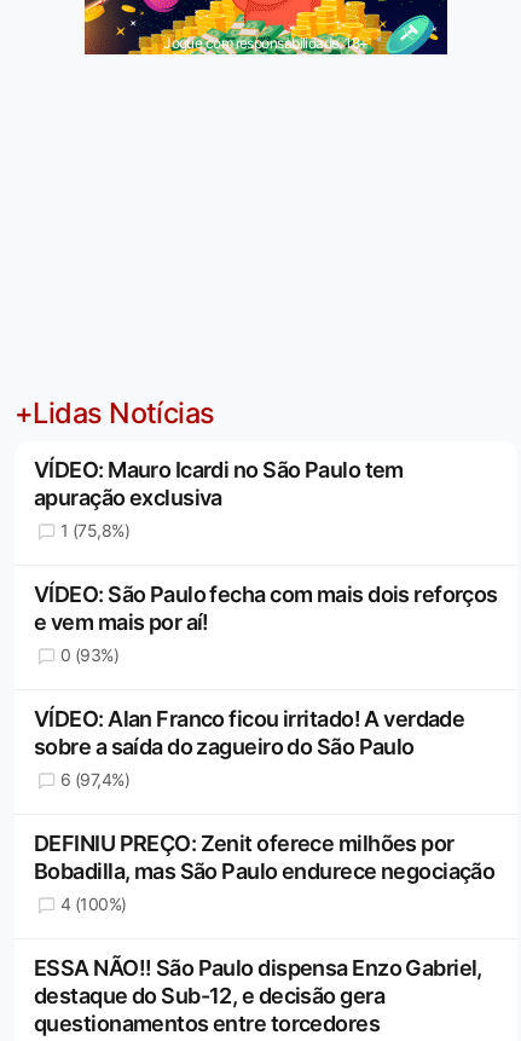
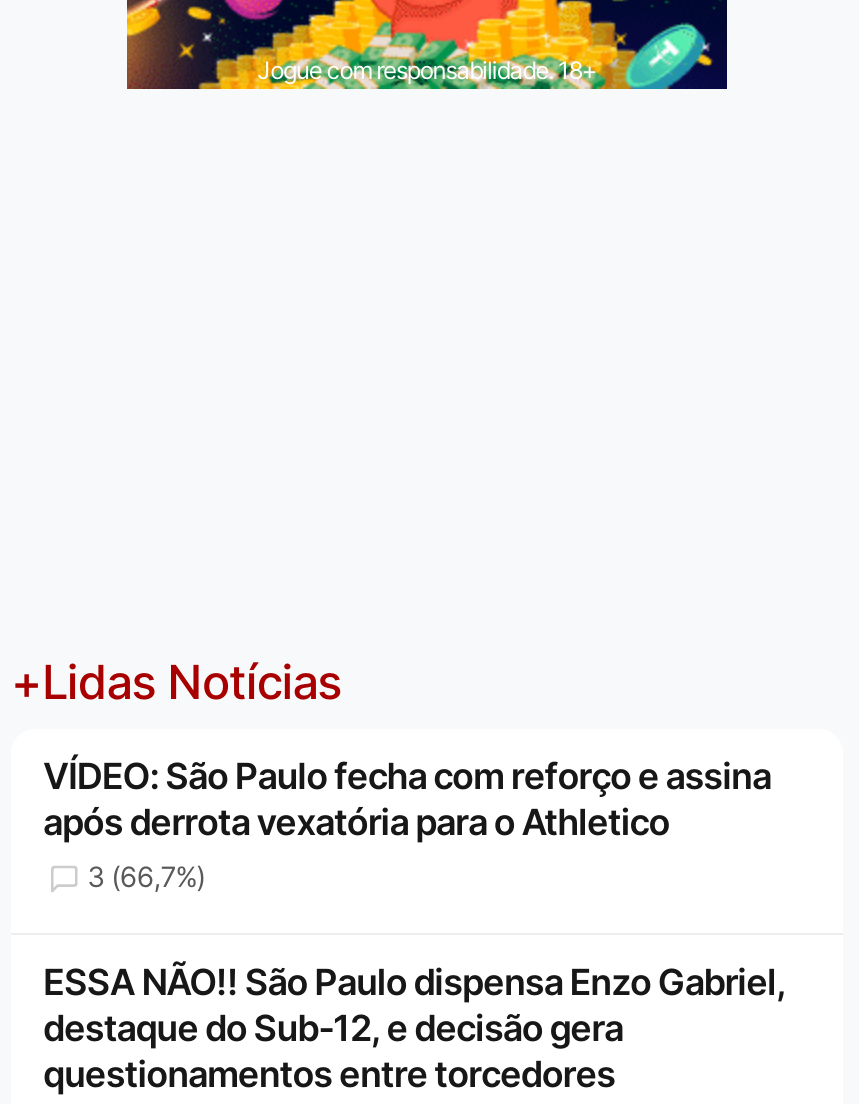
[34,457,498,914] VÍDEO: Mauro Icardi no São Paulo tem | apuração exclusiva | 1 (75,8%) | VÍDEO: São Paulo fecha com mais dois reforços | e vem mais por aí! | 0 (93%) | VÍDEO: Alan Franco ficou irritado! A verdade | sobre a saída do zagueiro do São Paulo | 6 (97,4%) | DEFINIU PREÇO: Zenit oferece milhões por | Bobadilla, mas São Paulo endurece negociação | 4 (100%) -> [43,755,771,893] VÍDEO: São Paulo fecha com reforço e assina | após derrota vexatória para o Athletico | 3 (66,7%)

